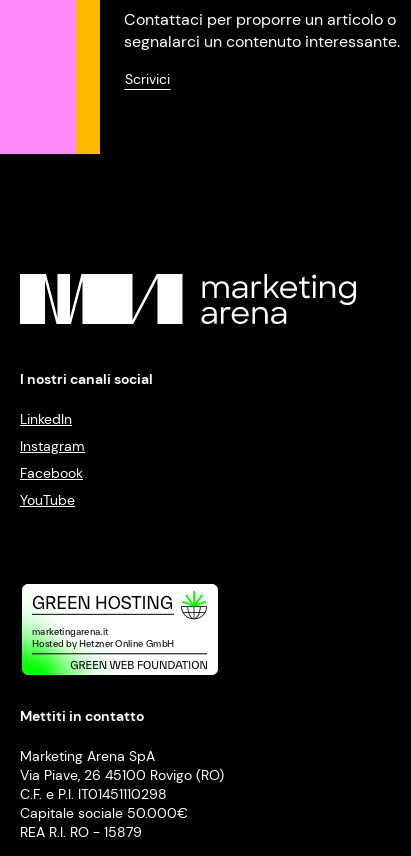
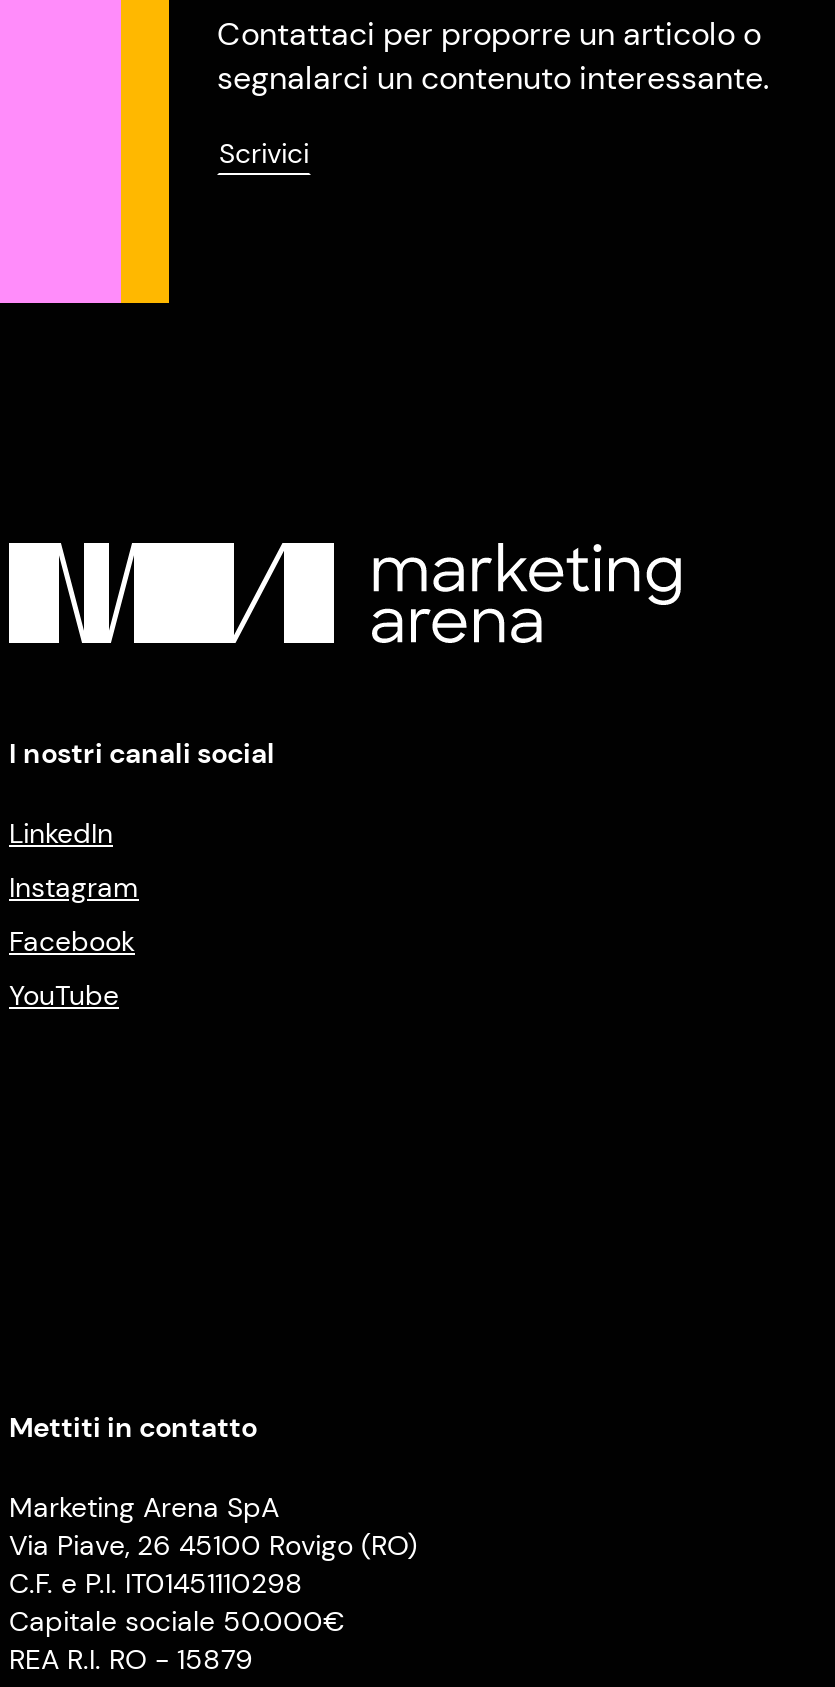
[21,583,219,676] [image] -> none

